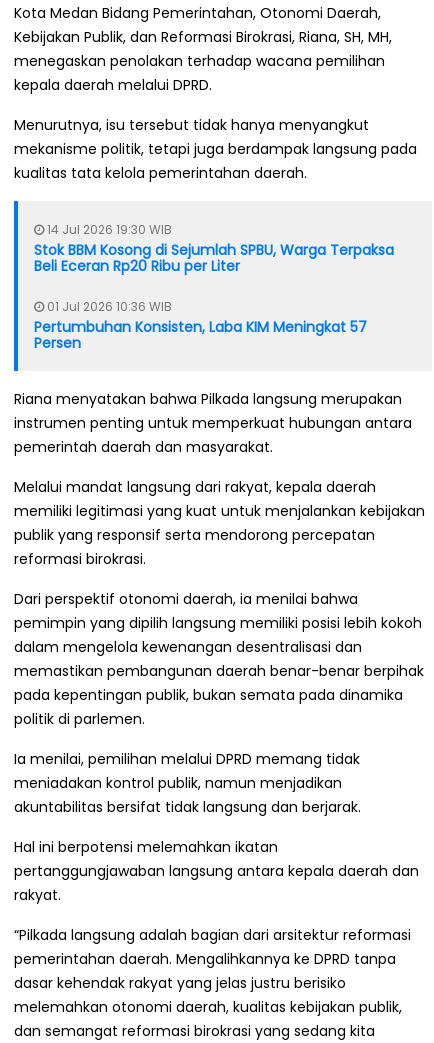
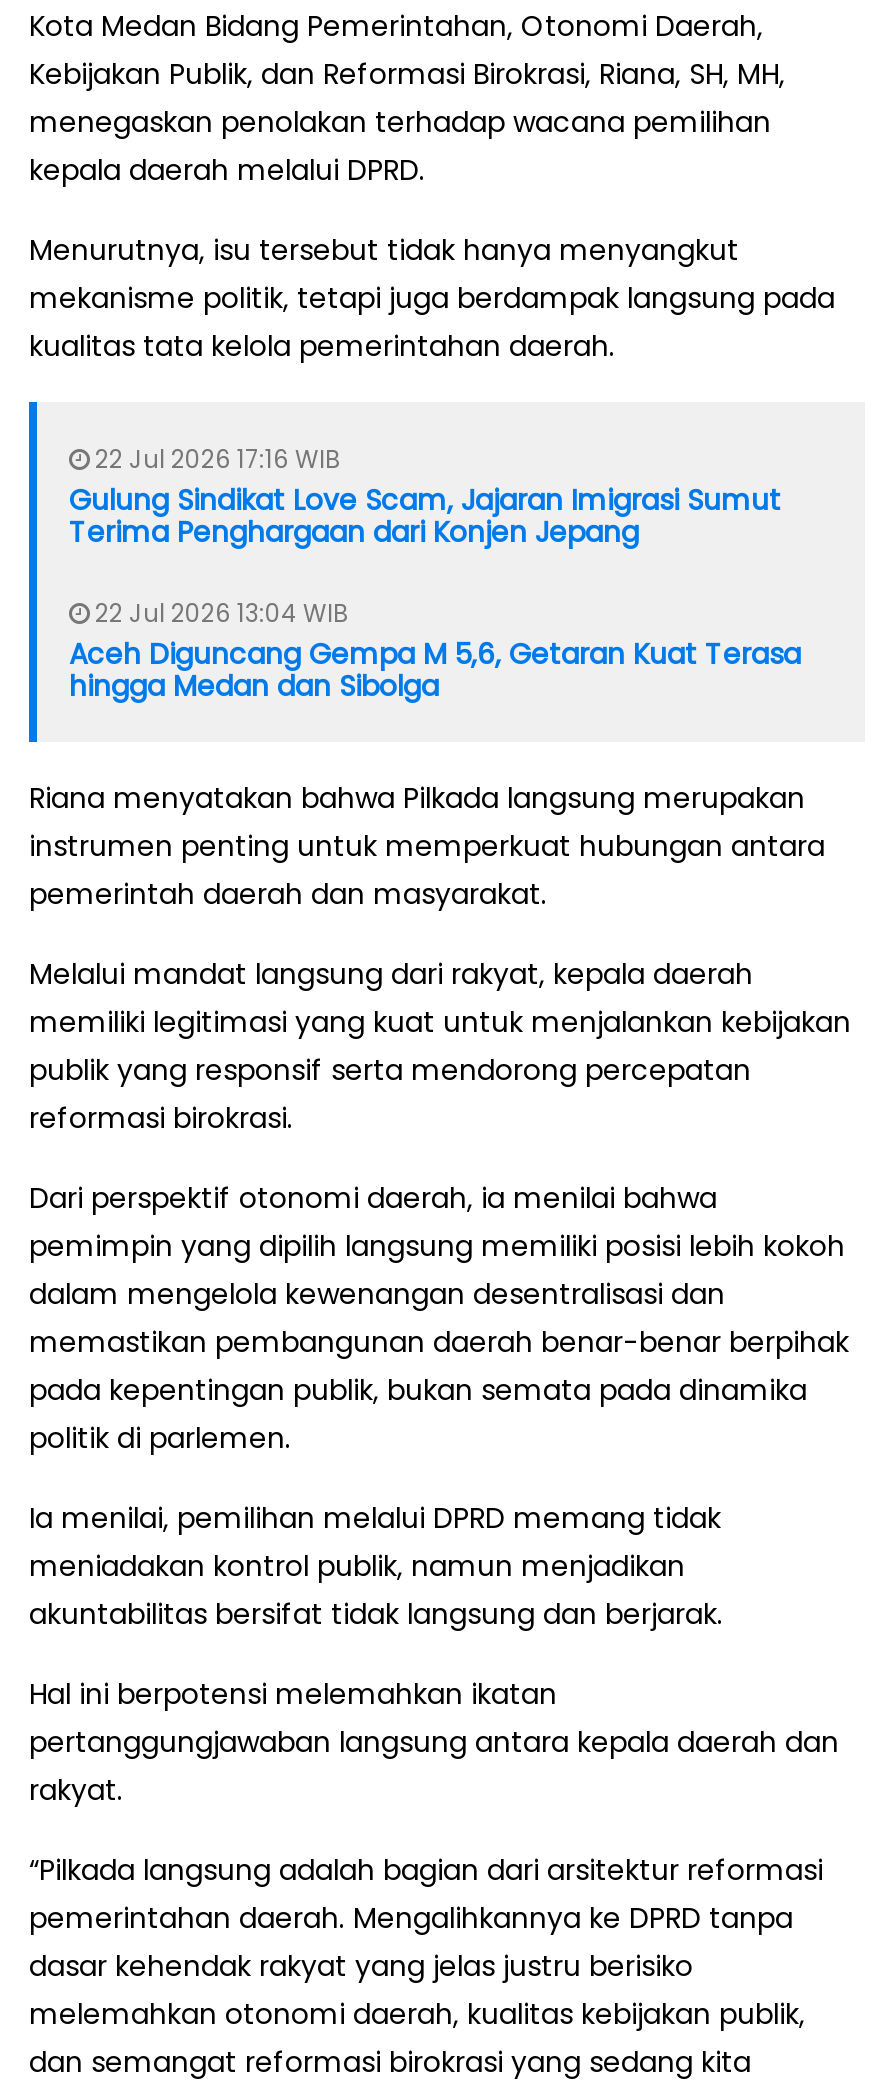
[34,221,394,276] 14 Jul 2026 19:30 WIB | Stok BBM Kosong di Sejumlah SPBU, Warga Terpaksa | Beli Eceran Rp20 Ribu per Liter -> [69,441,781,551] 22 Jul 2026 17:16 WIB | Gulung Sindikat Love Scam, Jajaran Imigrasi Sumut | Terima Penghargaan dari Konjen Jepang
[34,298,367,353] 01 Jul 2026 10:36 WIB | Pertumbuhan Konsisten, Laba KIM Meningkat 57 | Persen -> [69,595,801,705] 22 Jul 2026 13:04 WIB | Aceh Diguncang Gempa M 5,6, Getaran Kuat Terasa | hingga Medan dan Sibolga

